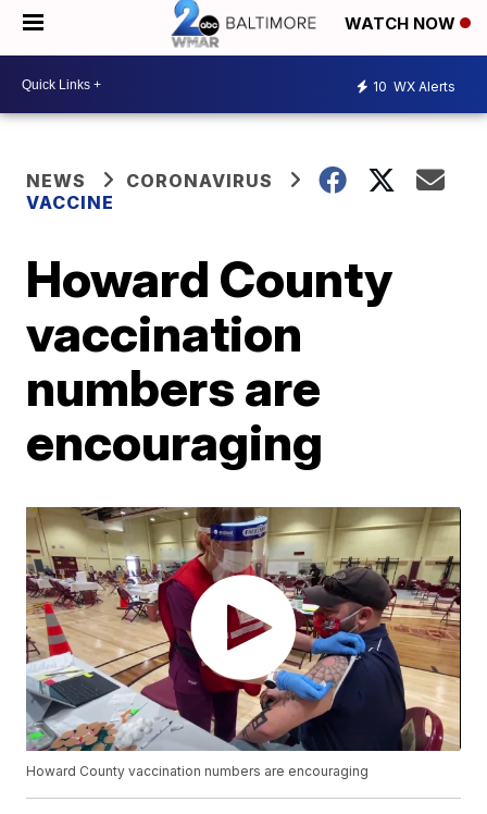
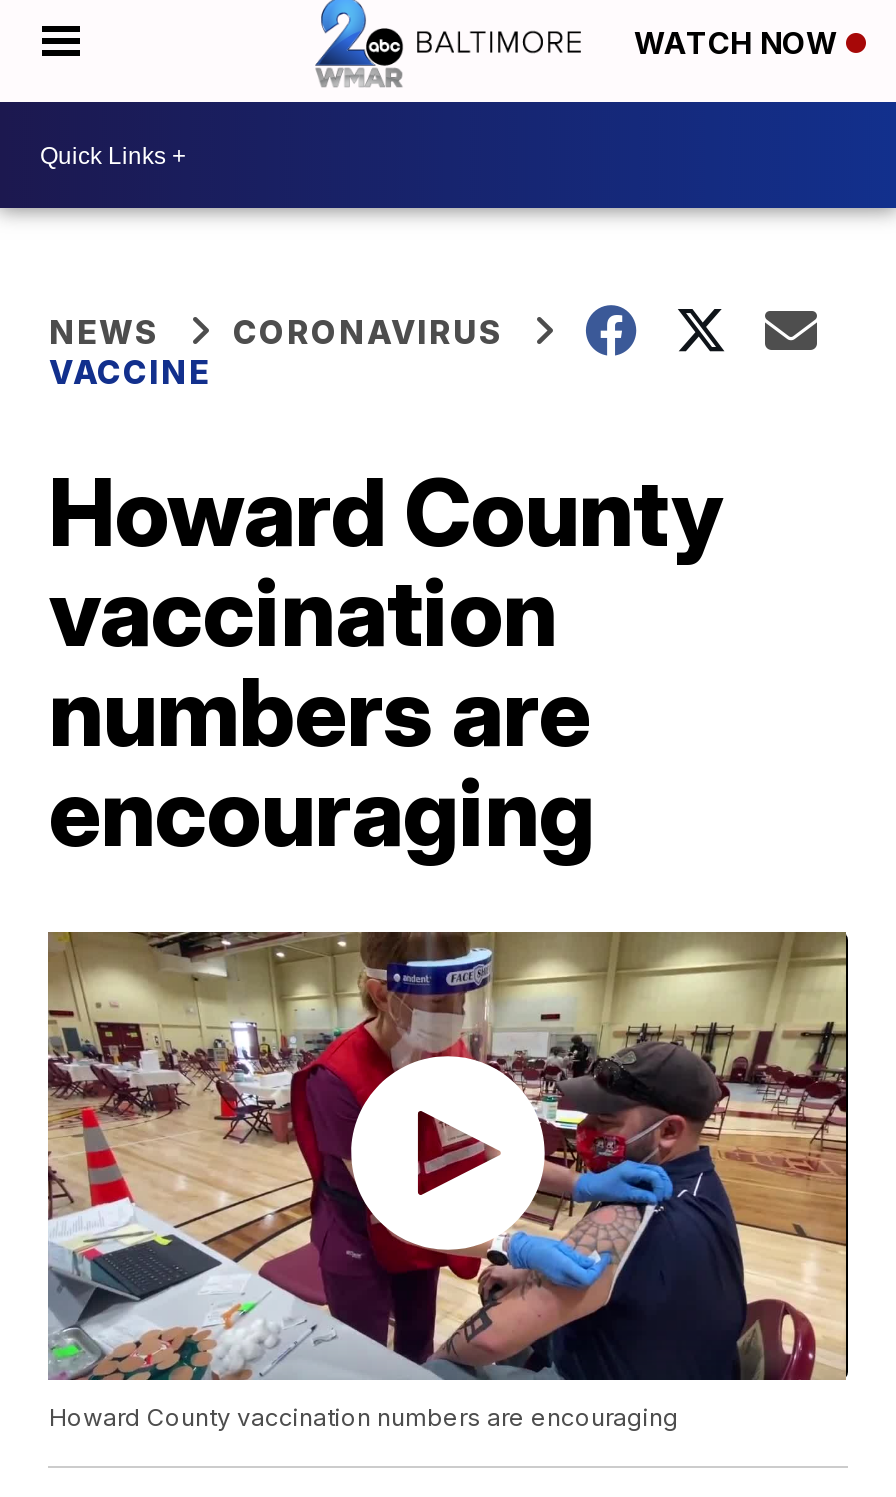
[373,78,455,94] 10 WX Alerts -> none

